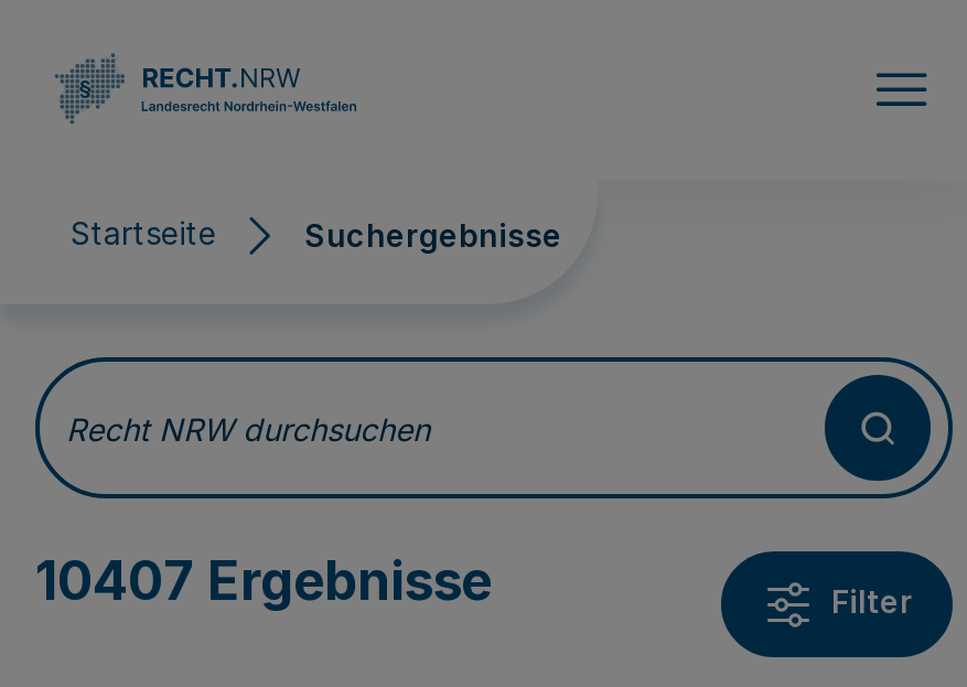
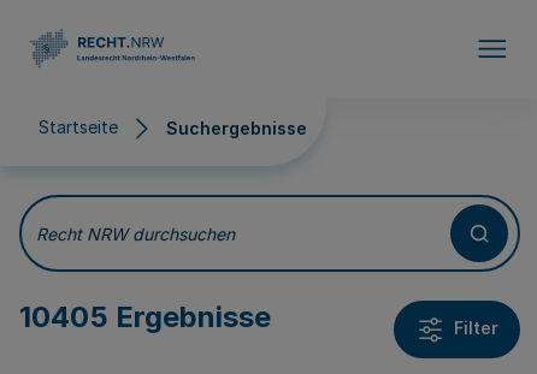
[35,549,492,613] 10407 Ergebnisse -> [19,299,271,334] 10405 Ergebnisse

